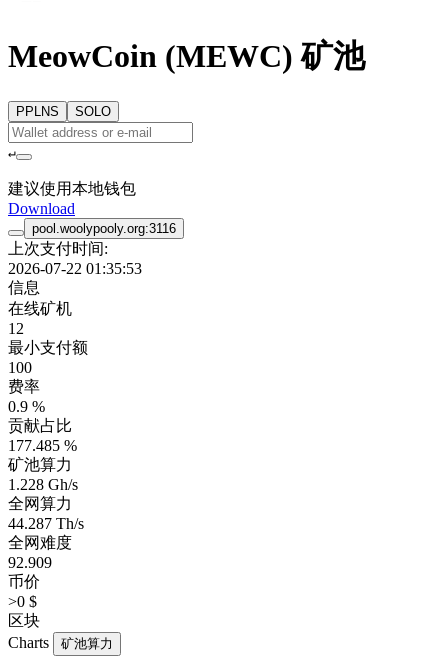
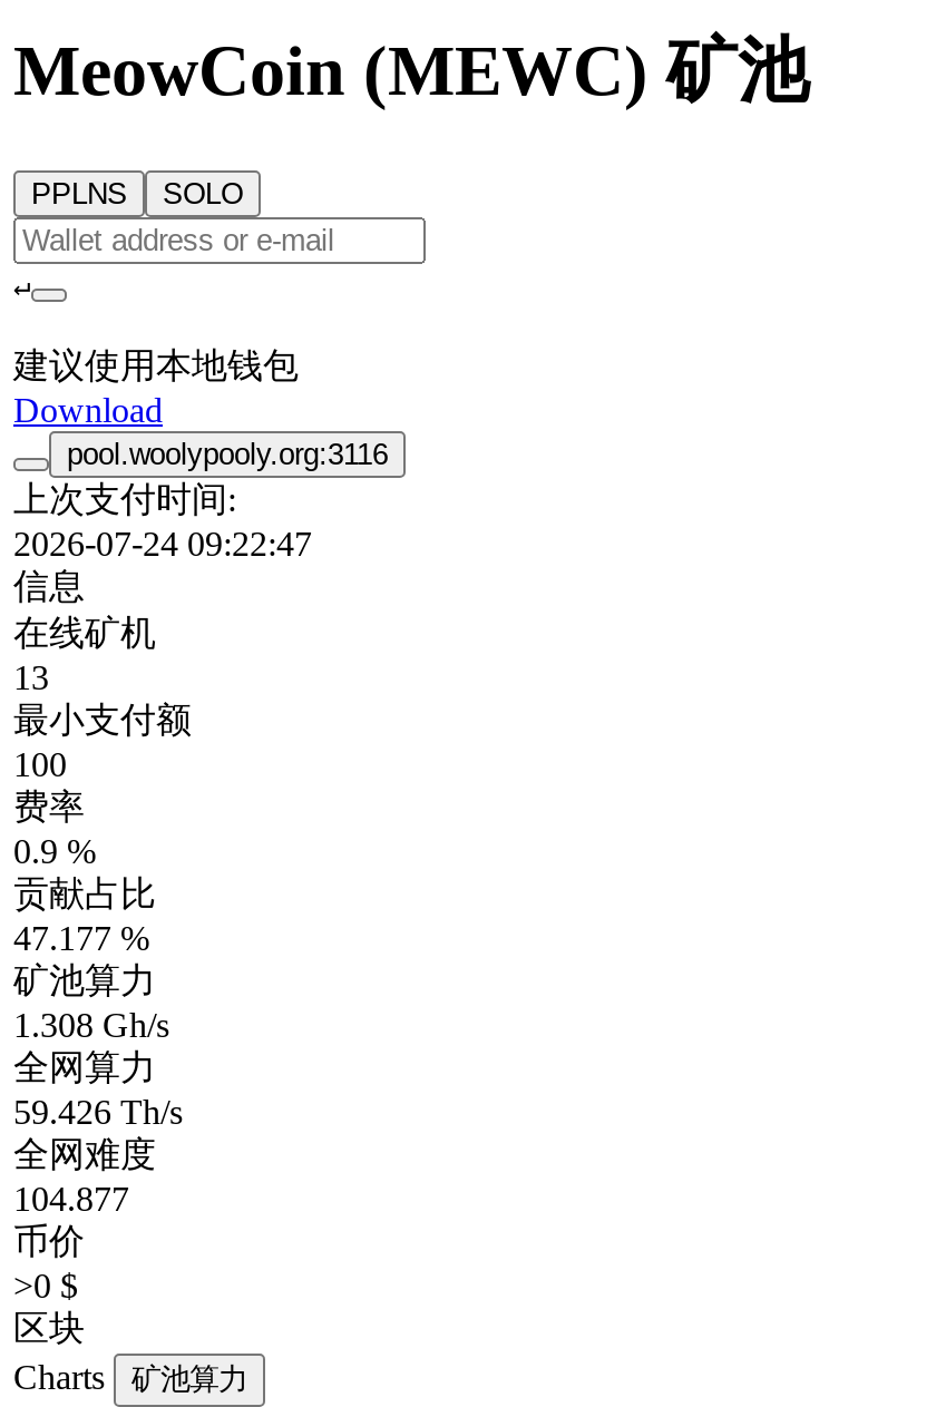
[8,260,142,277] 2026-07-22 01:35:53 -> [13,524,312,562] 2026-07-24 09:22:47
[8,320,24,337] 12 -> [13,658,49,696] 13
[8,437,77,454] 177.485 % -> [13,919,149,957] 47.177 %
[8,476,78,493] 1.228 Gh/s -> [13,1006,169,1044] 1.308 Gh/s
[8,515,84,532] 44.287 Th/s -> [13,1093,183,1131] 59.426 Th/s
[8,554,52,571] 92.909 -> [13,1180,129,1217] 104.877

